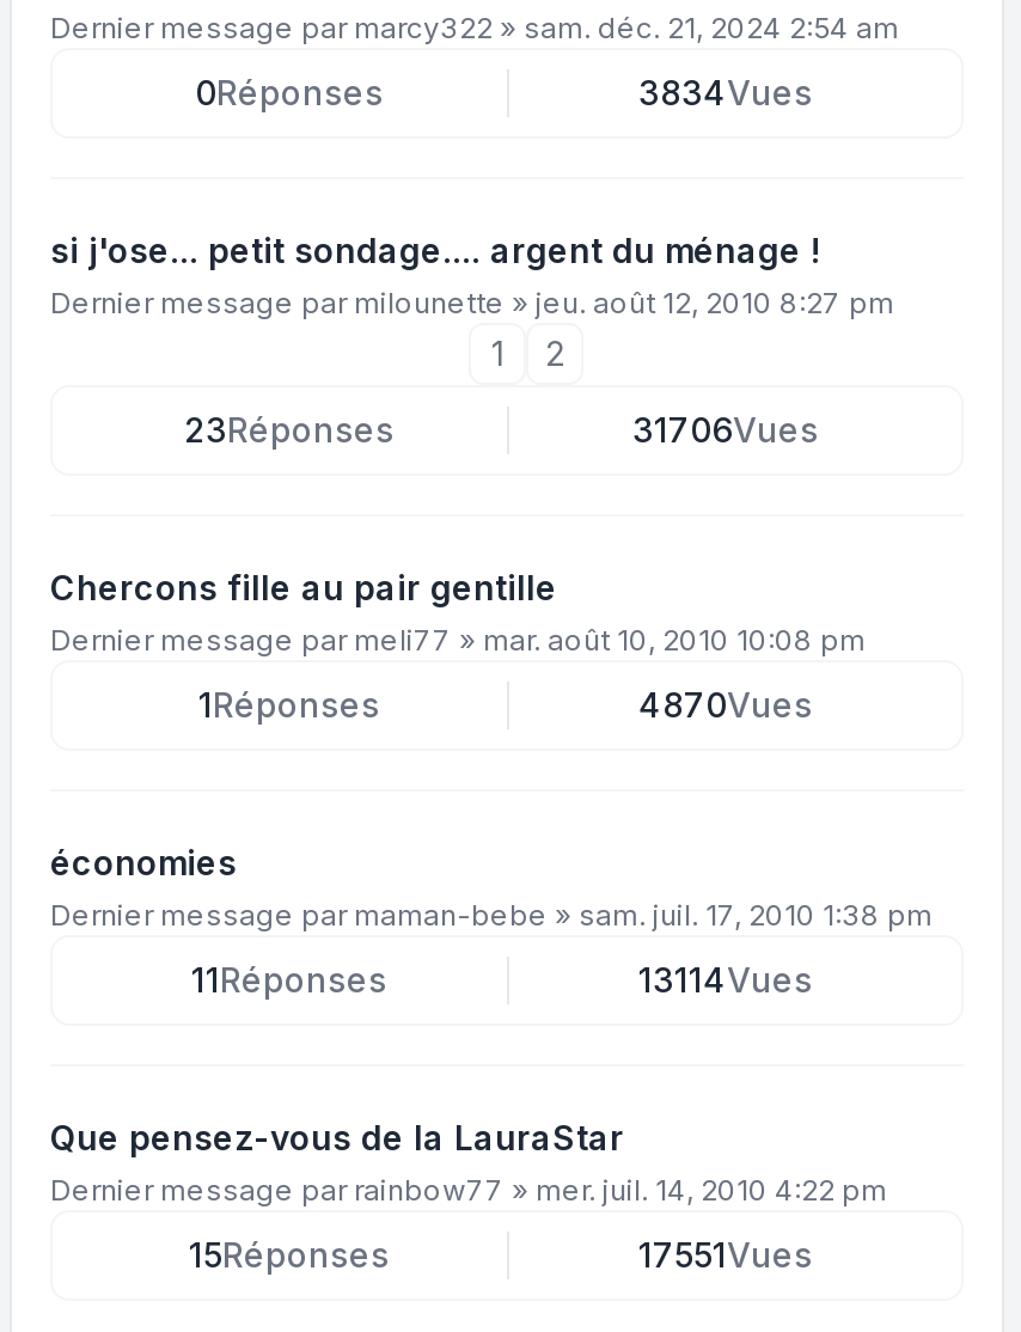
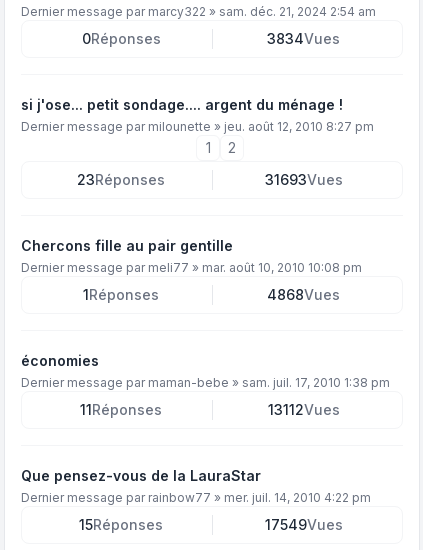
[632,409,819,450] 31706Vues -> [264,171,342,188] 31693Vues
[638,684,813,725] 4870Vues -> [267,286,340,303] 4868Vues
[638,959,813,1000] 13114Vues -> [267,401,339,418] 13112Vues
[638,1234,813,1275] 17551Vues -> [264,516,342,533] 17549Vues

